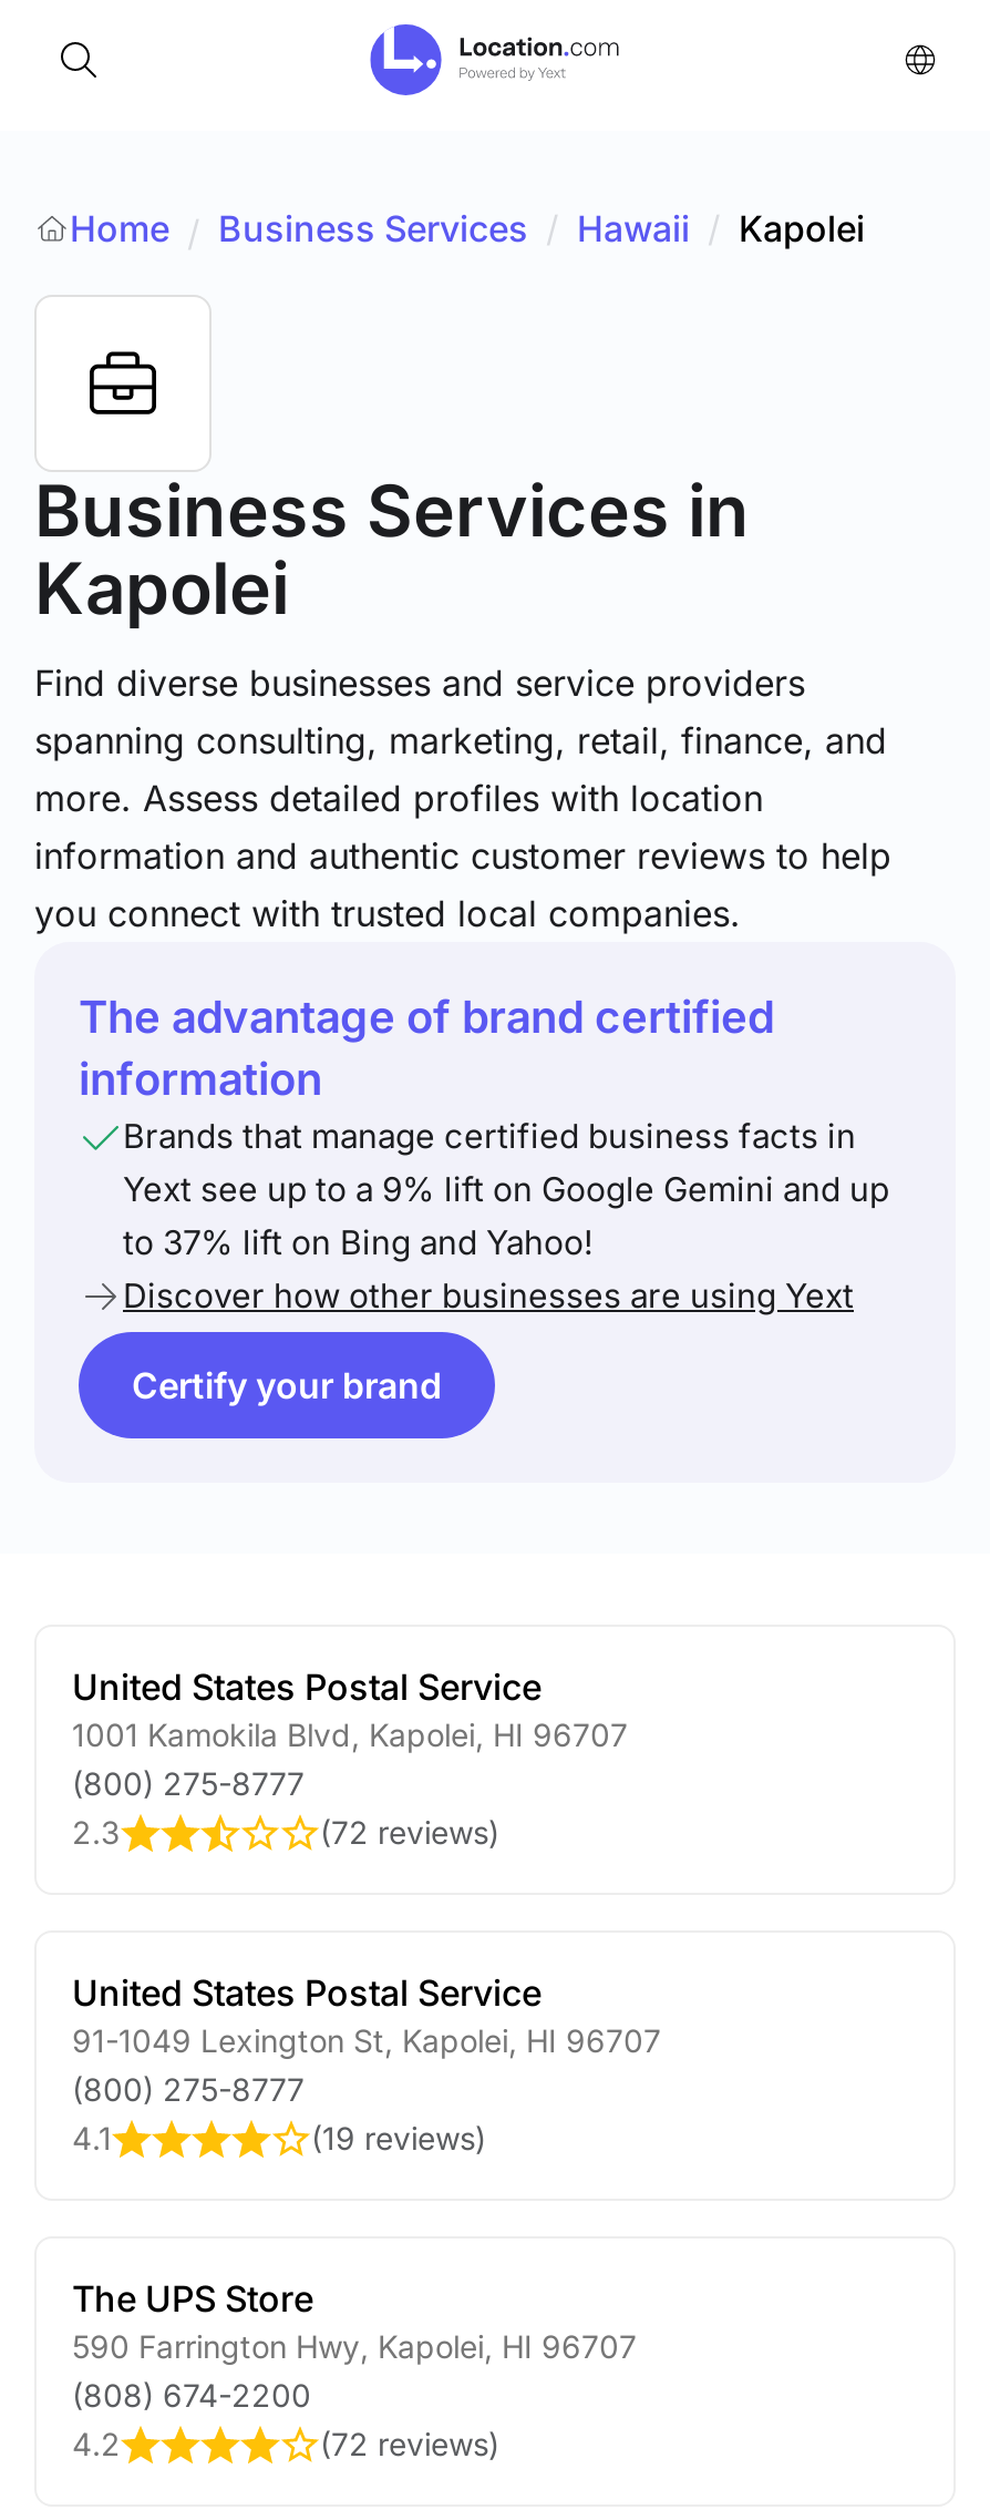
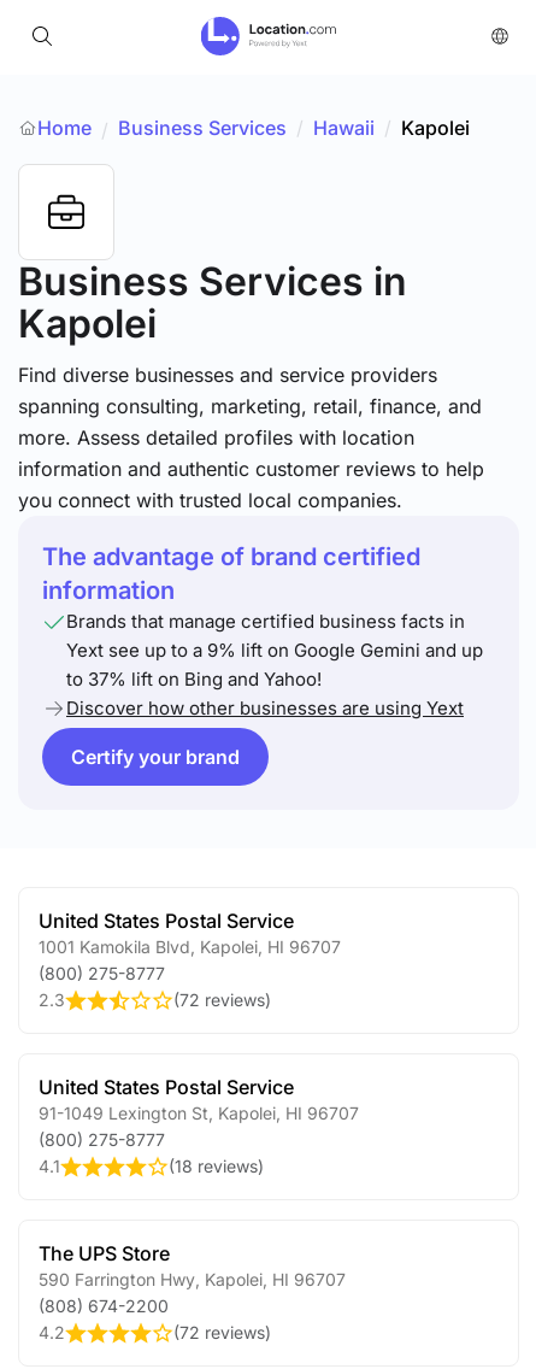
[311,2119,486,2157] (19 reviews) -> [169,1156,264,1176] (18 reviews)

